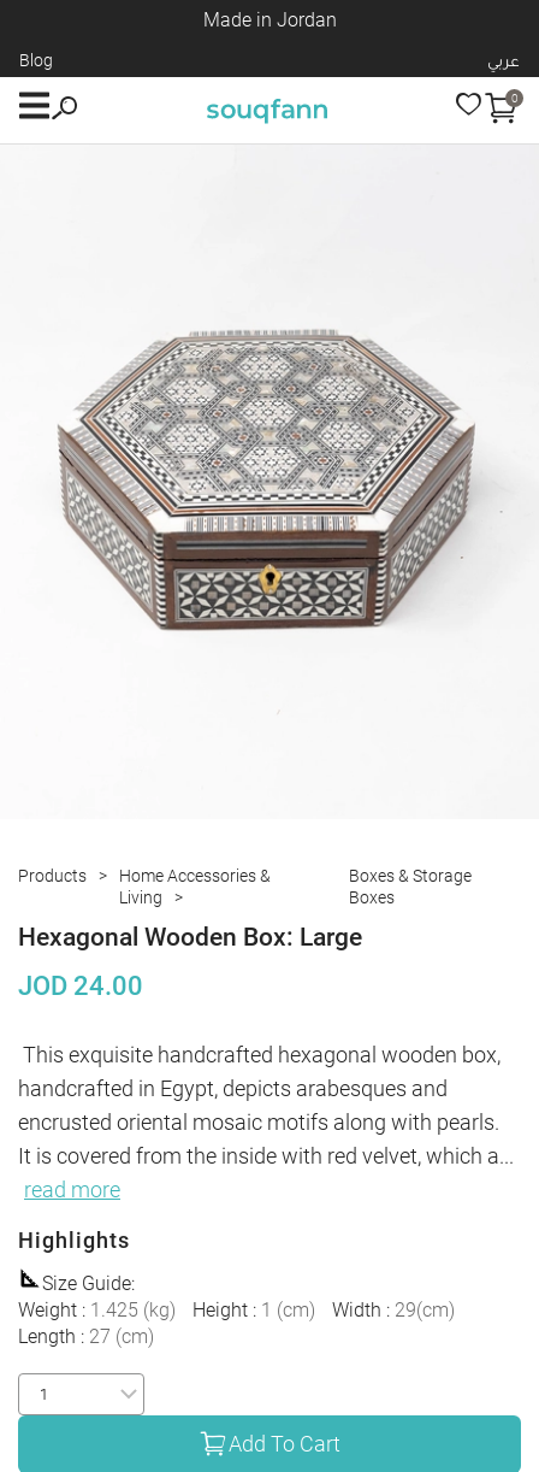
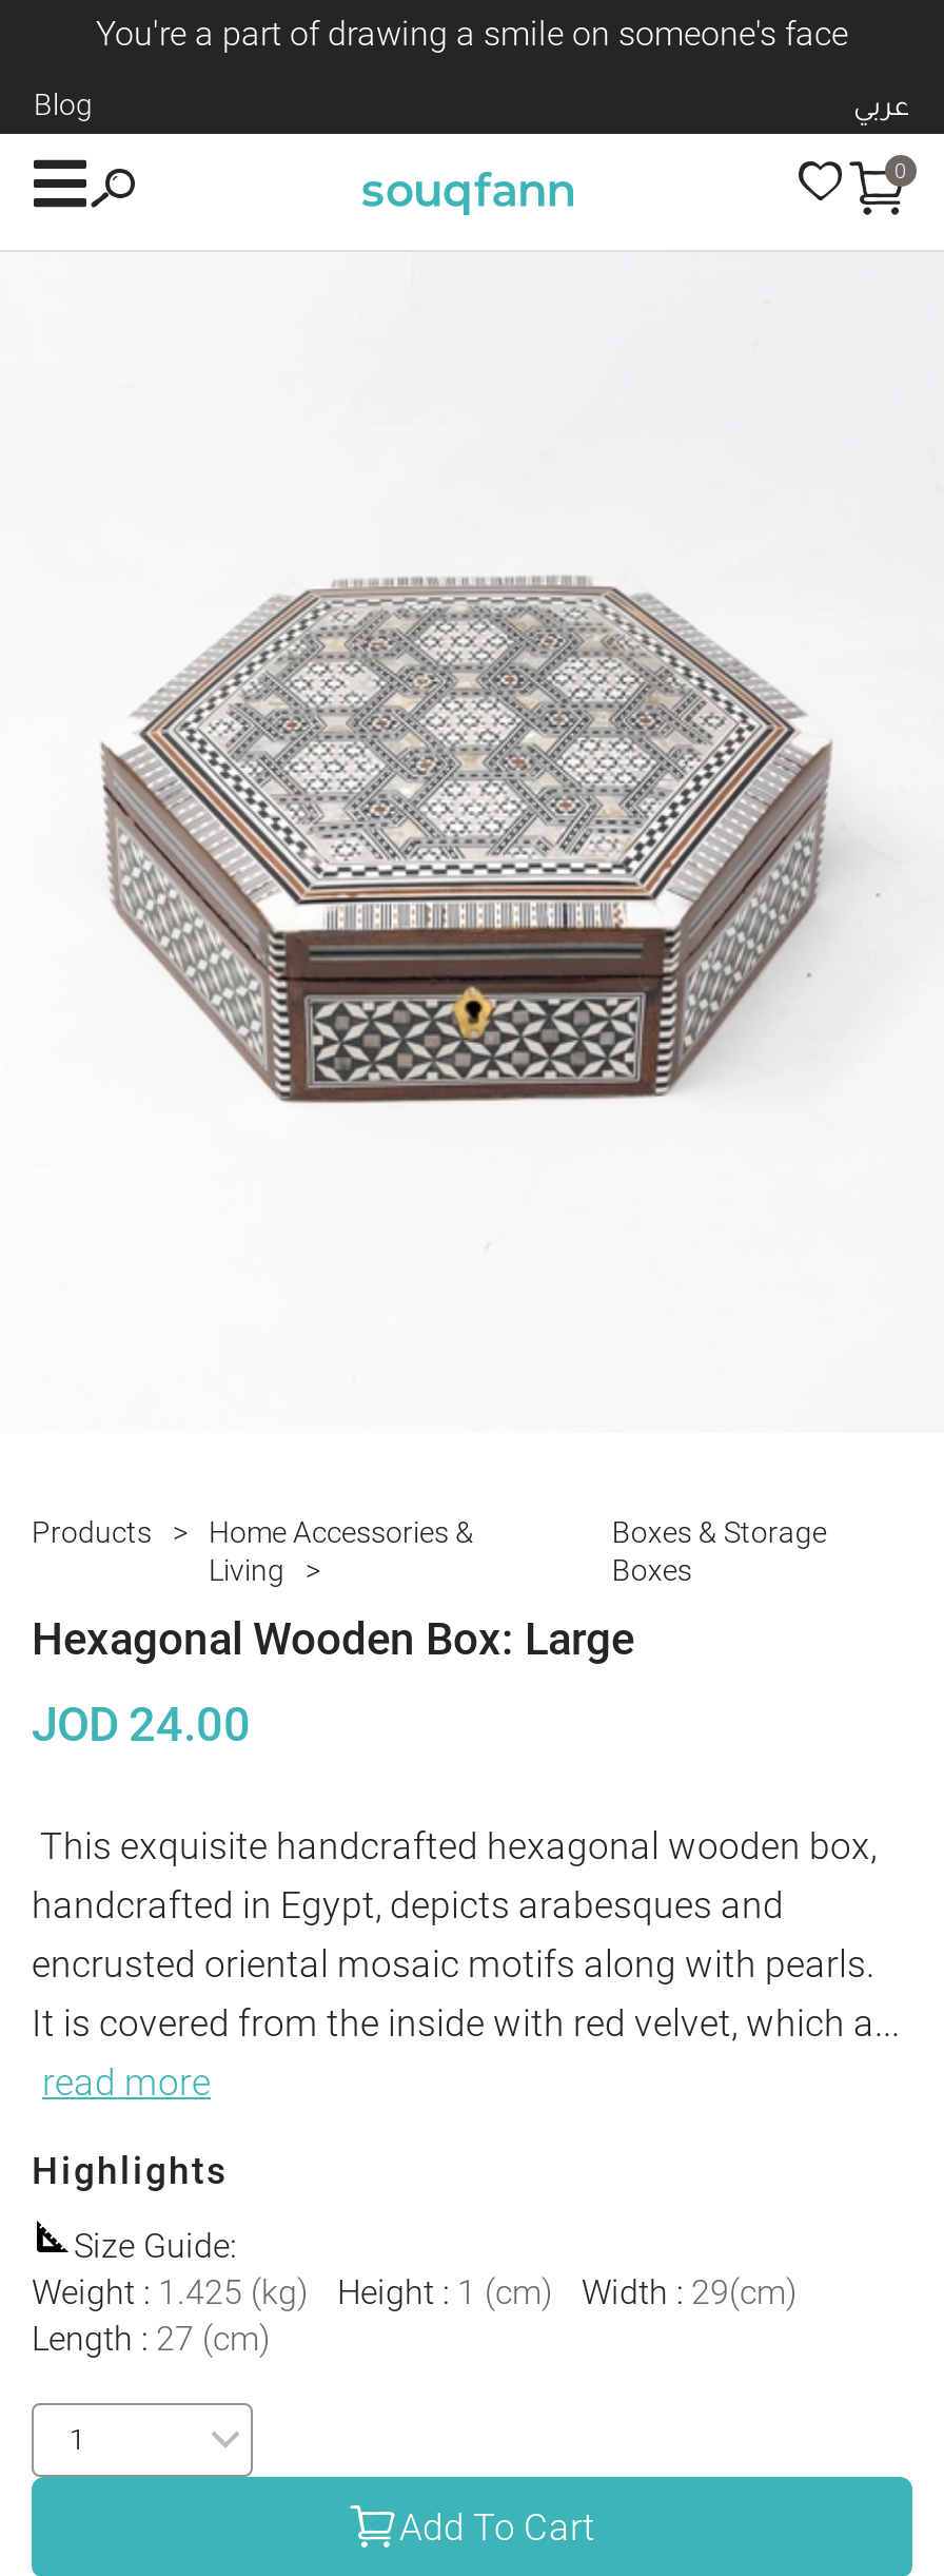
[203,9,336,32] Made in Jordan -> [96,14,848,54] You're a part of drawing a smile on someone's face

